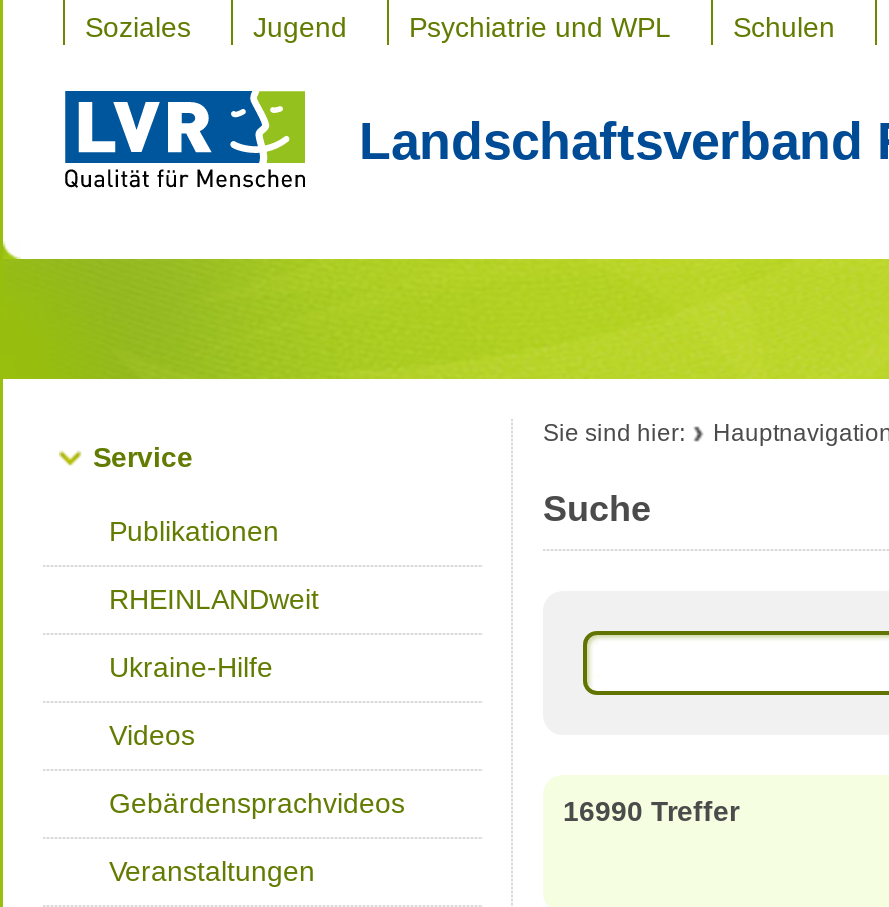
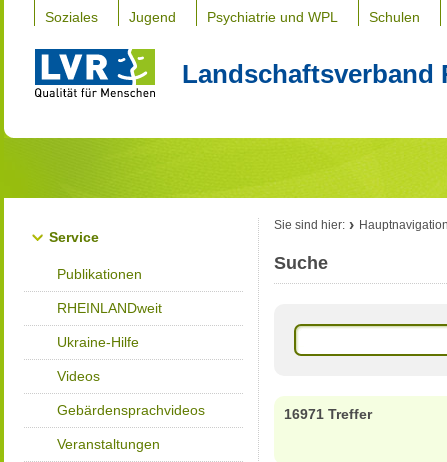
[563,795,739,827] 16990 Treffer -> [284,406,372,422] 16971 Treffer

